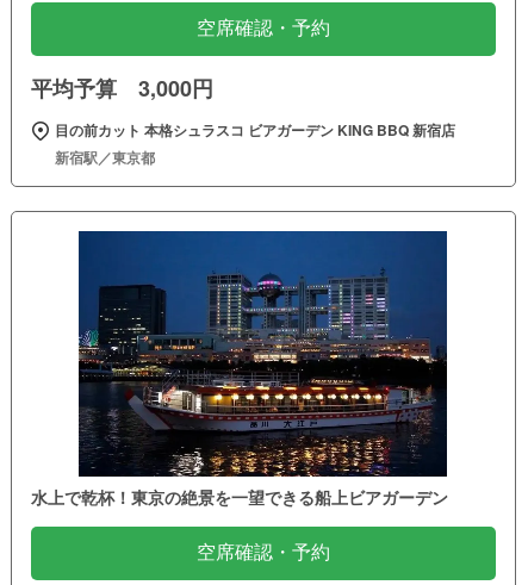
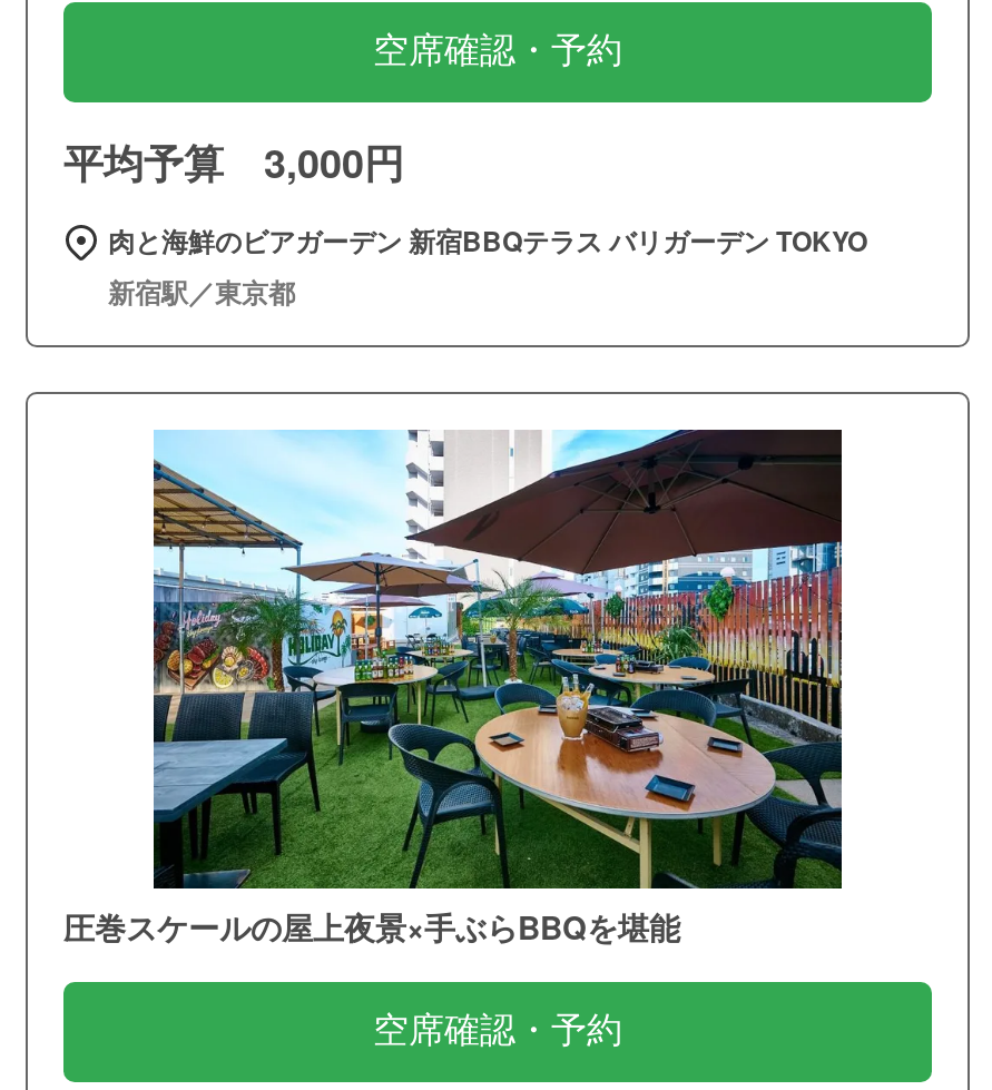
[55,119,455,141] 目の前カット 本格シュラスコ ビアガーデン KING BBQ 新宿店 -> [108,221,867,261] 肉と海鮮のビアガーデン 新宿BBQテラス バリガーデン TOKYO
[31,230,448,509] [image] | 水上で乾杯！東京の絶景を一望できる船上ビアガーデン -> [63,430,845,949] [image] | 圧巻スケールの屋上夜景×手ぶらBBQを堪能

